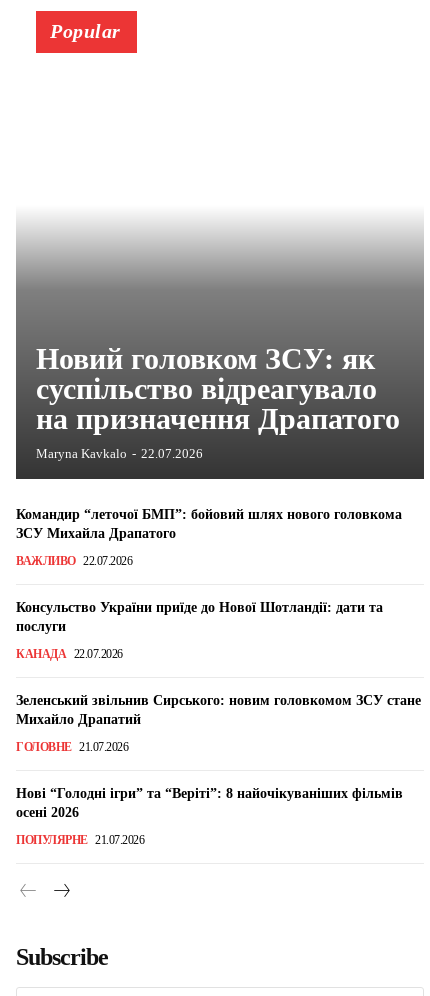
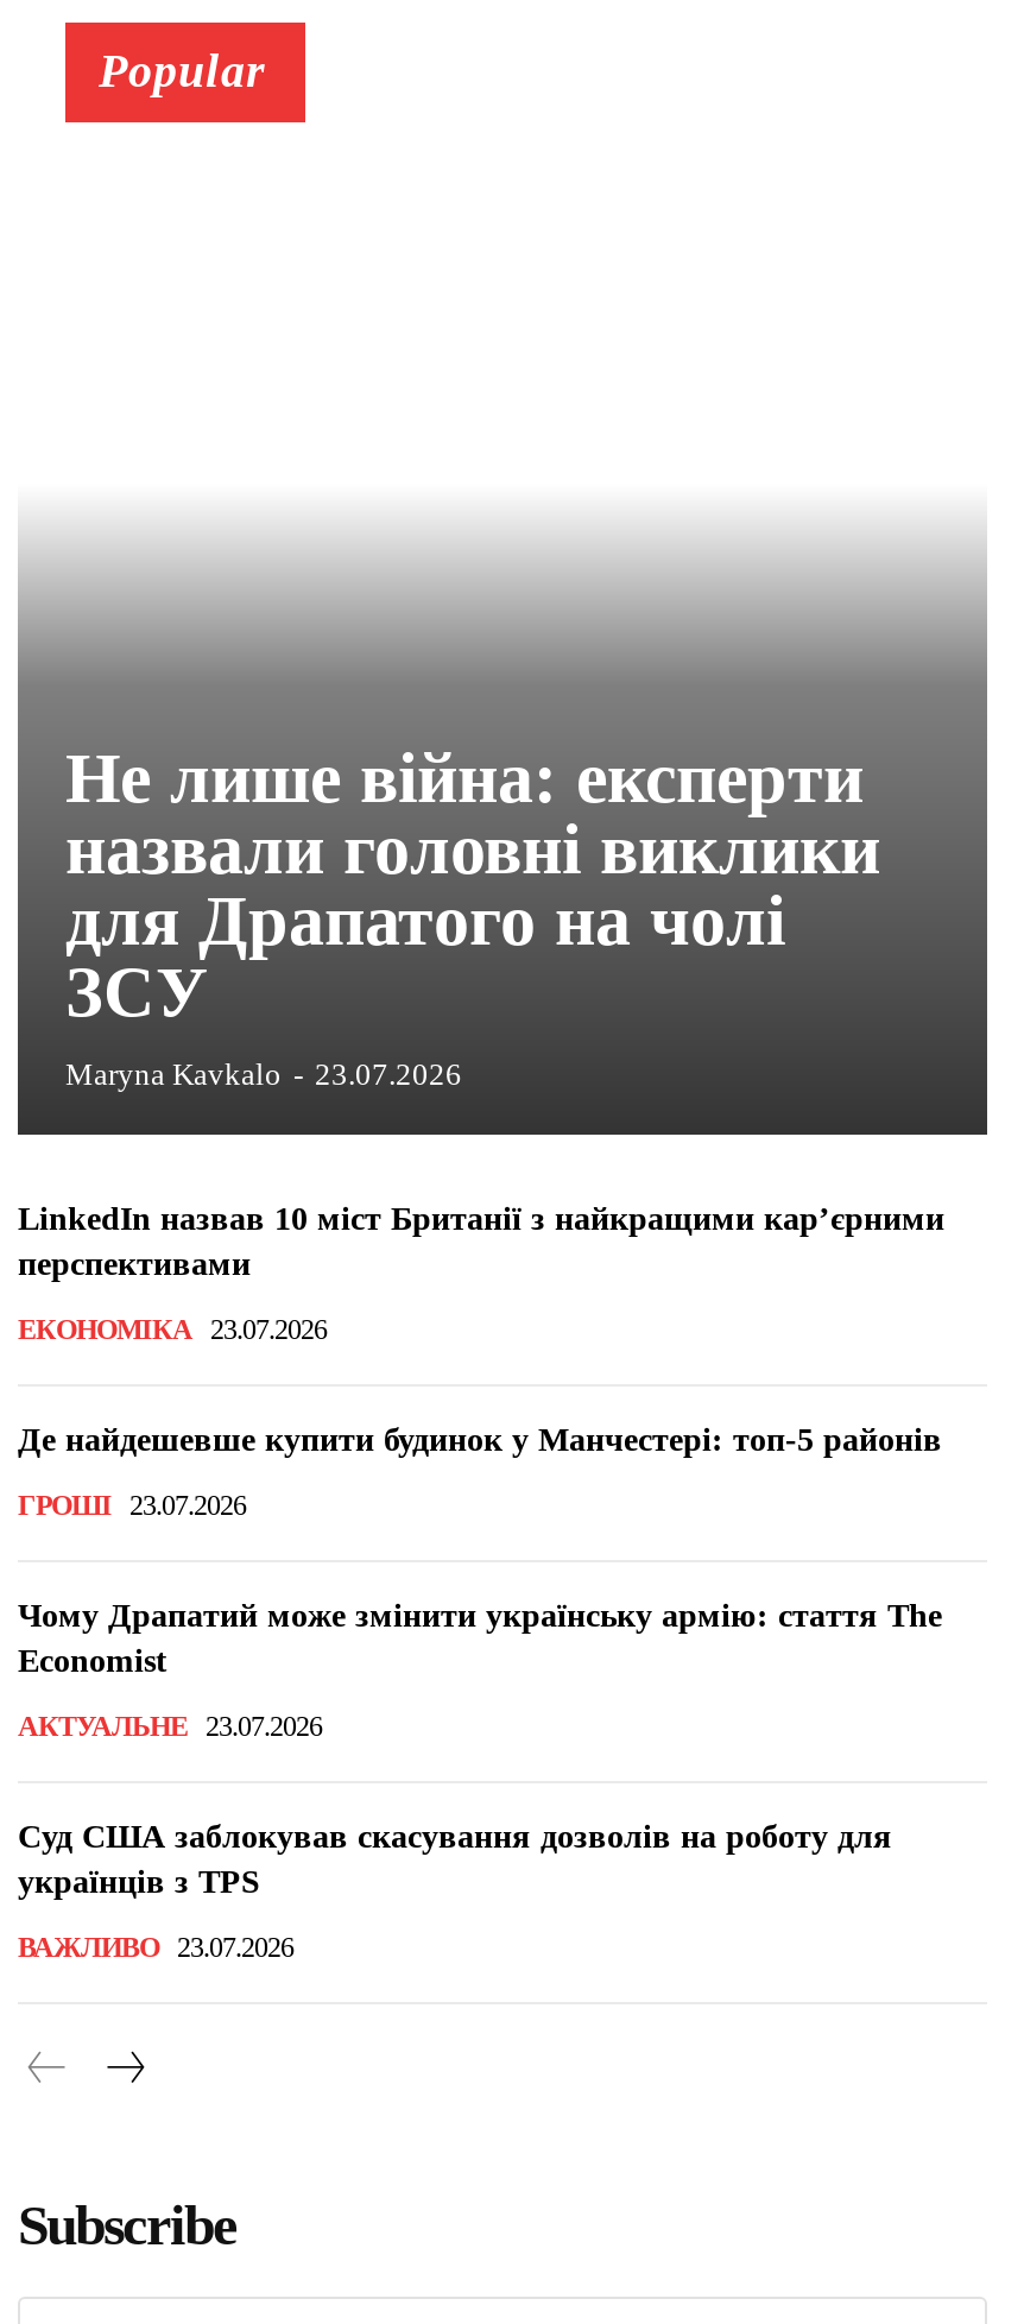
[36,342,400,461] Новий головком ЗСУ: як | суспільство відреагувало | на призначення Драпатого | Maryna Kavkalo - 22.07.2026 -> [65,737,880,1091] Не лише війна: експерти | назвали головні виклики | для Драпатого на чолі | ЗСУ | Maryna Kavkalo - 23.07.2026
[16,507,402,541] Командир “леточої БМП”: бойовий шлях нового головкома | ЗСУ Михайла Драпатого -> [18,1201,944,1282] LinkedIn назвав 10 міст Британії з найкращими кар’єрними | перспективами
[16,554,132,568] ВАЖЛИВО 22.07.2026 -> [18,1312,327,1346] ЕКОНОМІКА 23.07.2026
[16,600,383,634] Консульство України приїде до Нової Шотландії: дати та | послуги -> [18,1422,942,1457] Де найдешевше купити будинок у Манчестері: топ-5 районів
[16,647,122,661] КАНАДА 22.07.2026 -> [18,1488,246,1522] ГРОШІ 23.07.2026
[16,693,421,727] Зеленський звільнив Сирського: новим головкомом ЗСУ стане | Михайло Драпатий -> [18,1598,942,1678] Чому Драпатий може змінити українську армію: стаття The | Economist
[16,740,128,754] ГОЛОВНЕ 21.07.2026 -> [18,1709,322,1743] АКТУАЛЬНЕ 23.07.2026
[16,786,403,820] Нові “Голодні ігри” та “Веріті”: 8 найочікуваніших фільмів | осені 2026 -> [18,1819,892,1899] Суд США заблокував скасування дозволів на роботу для | українців з TPS
[16,833,144,847] ПОПУЛЯРНЕ 21.07.2026 -> [18,1930,293,1964] ВАЖЛИВО 23.07.2026

